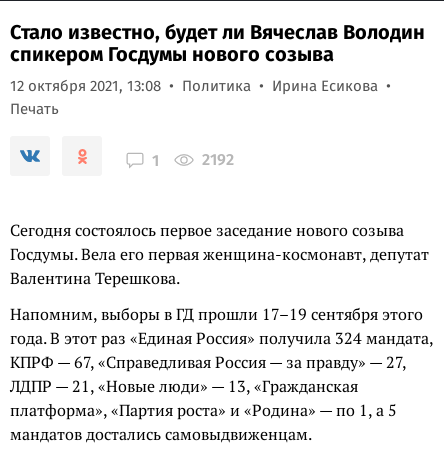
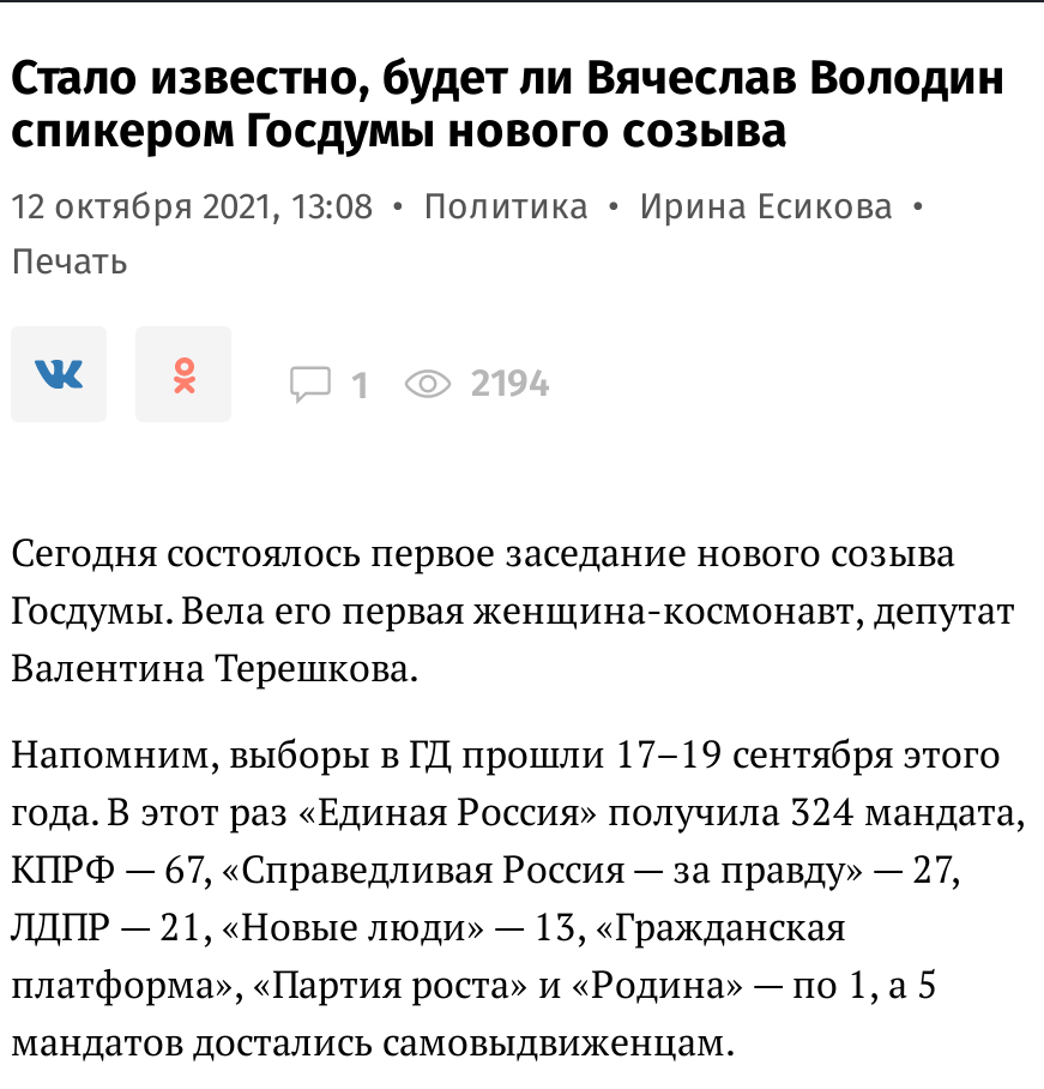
[202,150,234,169] 2192 -> [471,360,550,406] 2194

